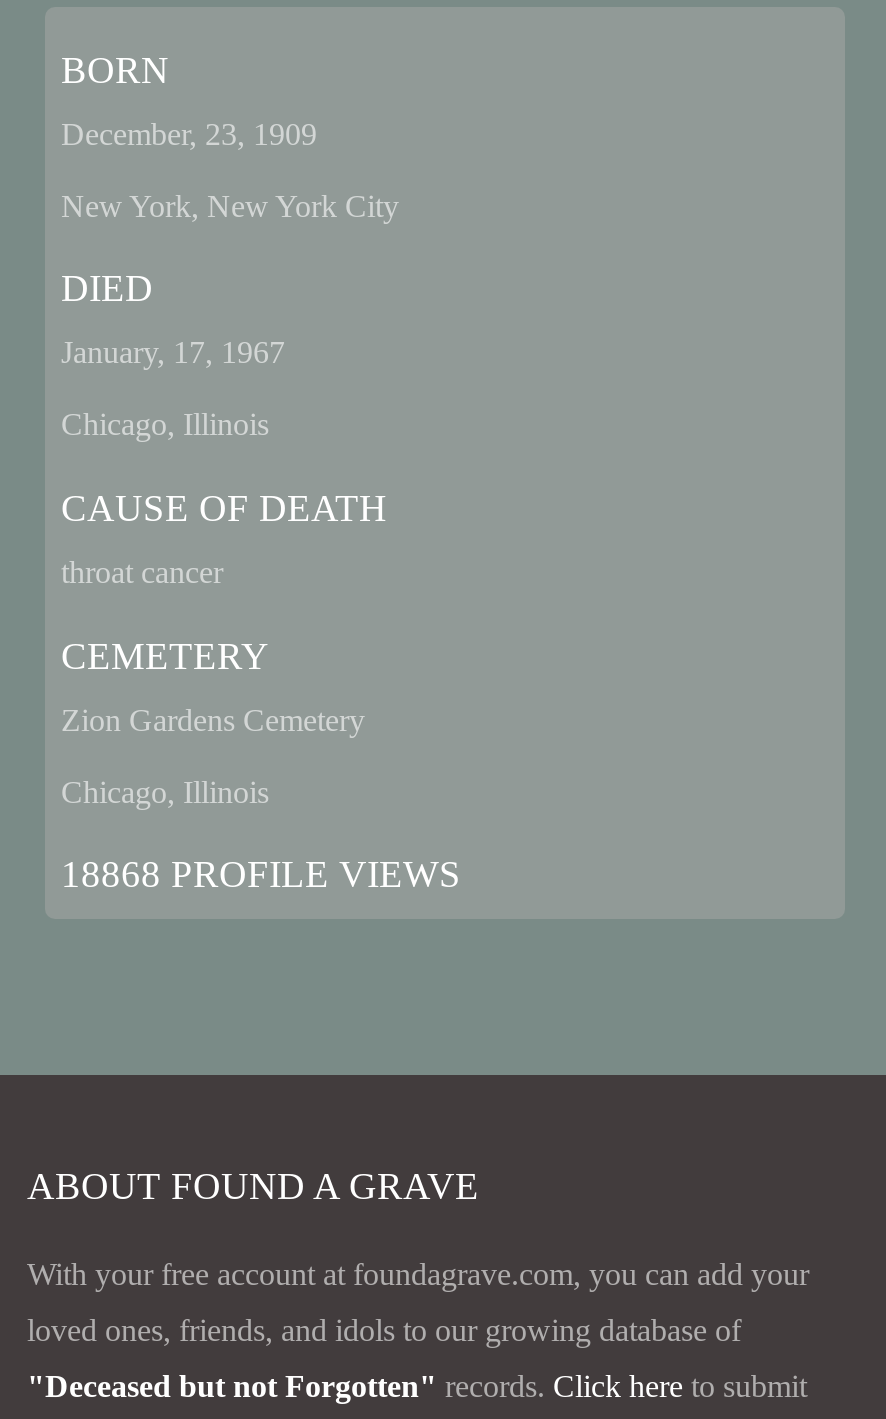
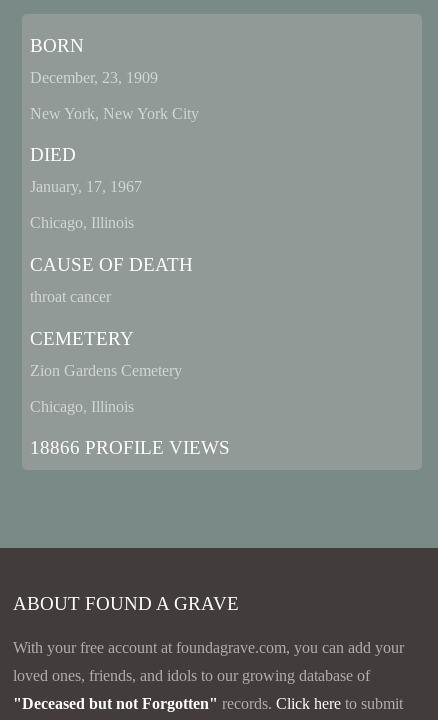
[61,853,461,895] 18868 PROFILE VIEWS -> [30,437,230,458] 18866 PROFILE VIEWS

